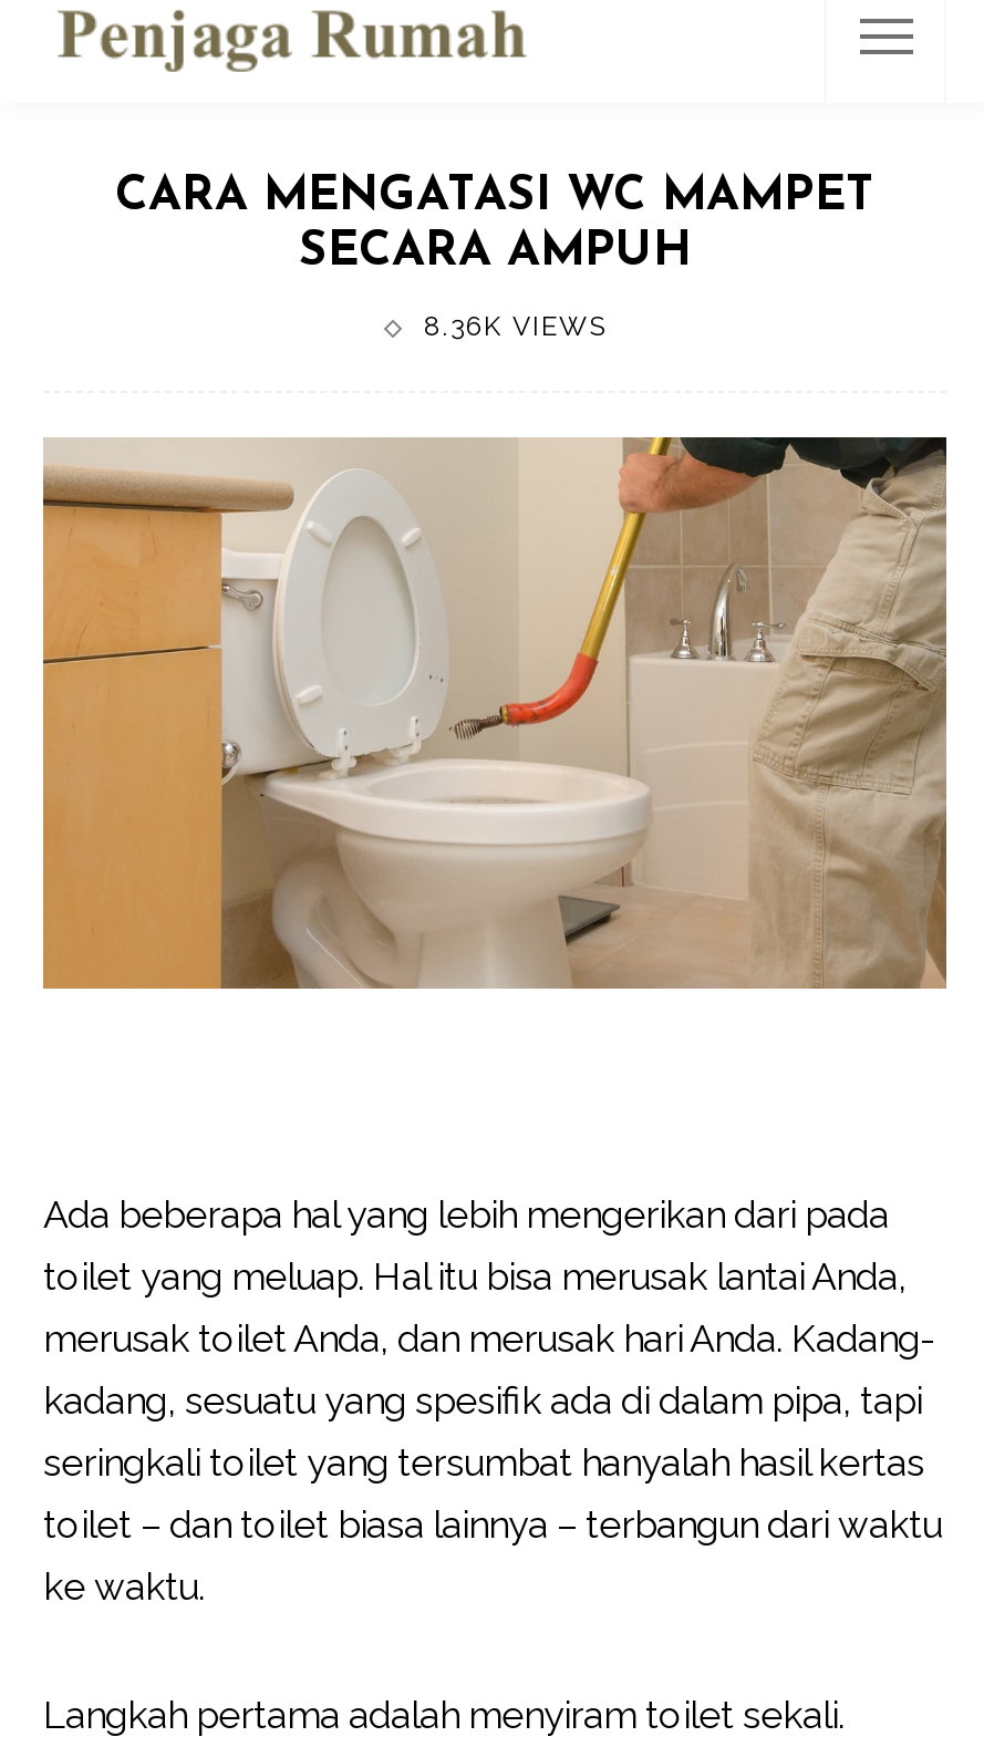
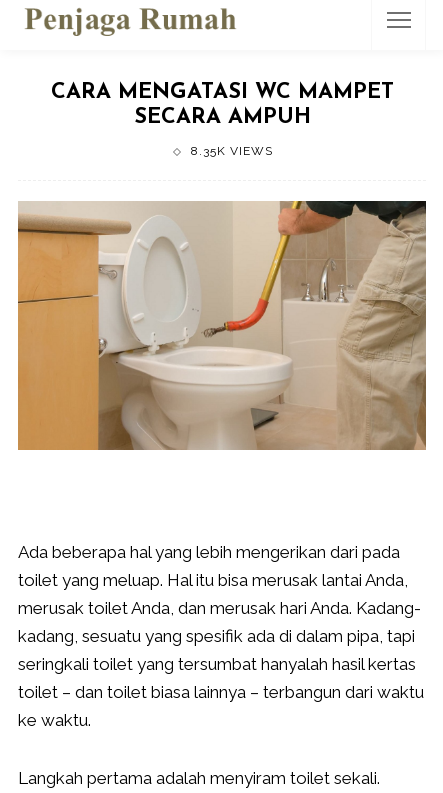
[424,311,608,342] 8.36K VIEWS -> [190,144,272,158] 8.35K VIEWS

